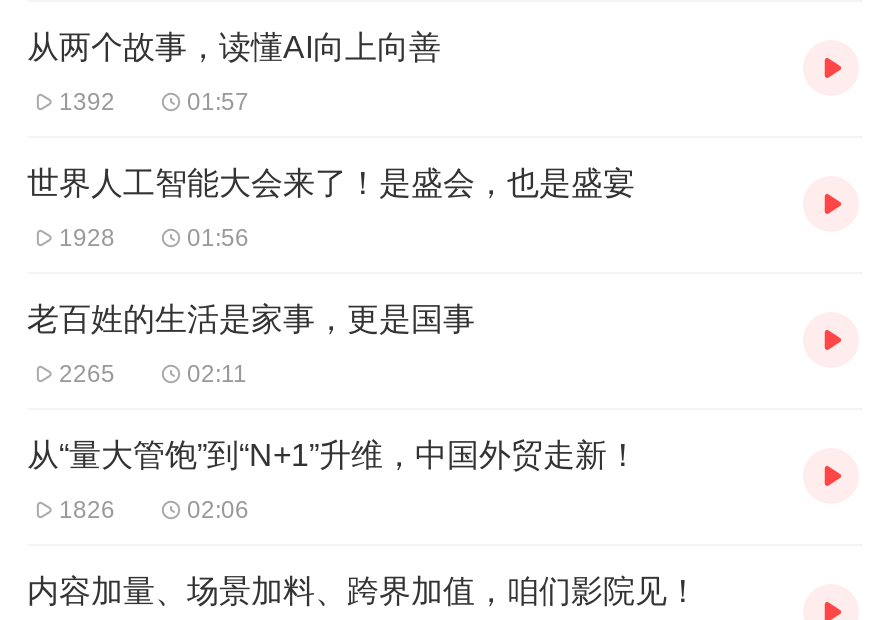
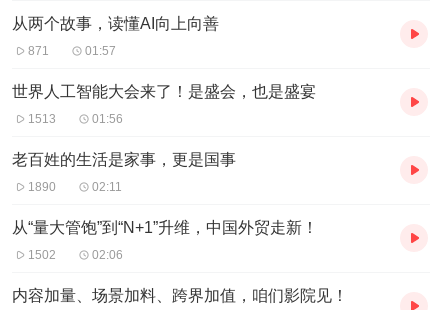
[59,88,115,116] 1392 -> [28,44,49,58] 871
[59,224,115,252] 1928 -> [28,112,56,126] 1513
[59,360,115,388] 2265 -> [28,180,56,194] 1890
[59,496,115,524] 1826 -> [28,248,56,262] 1502

